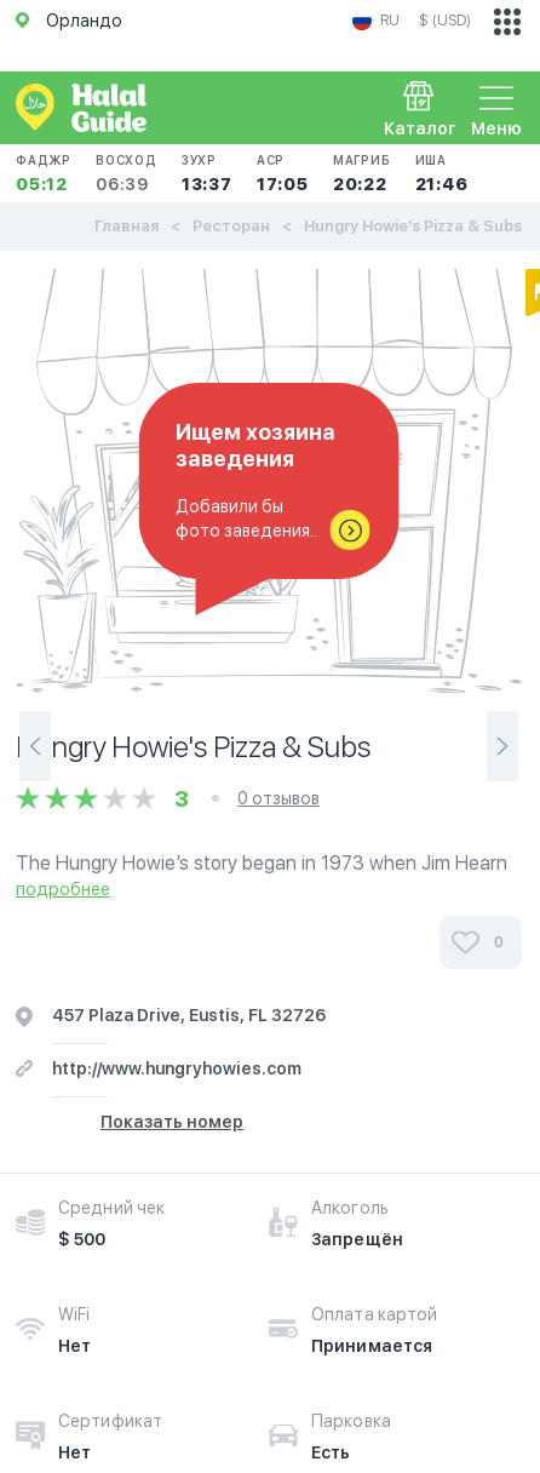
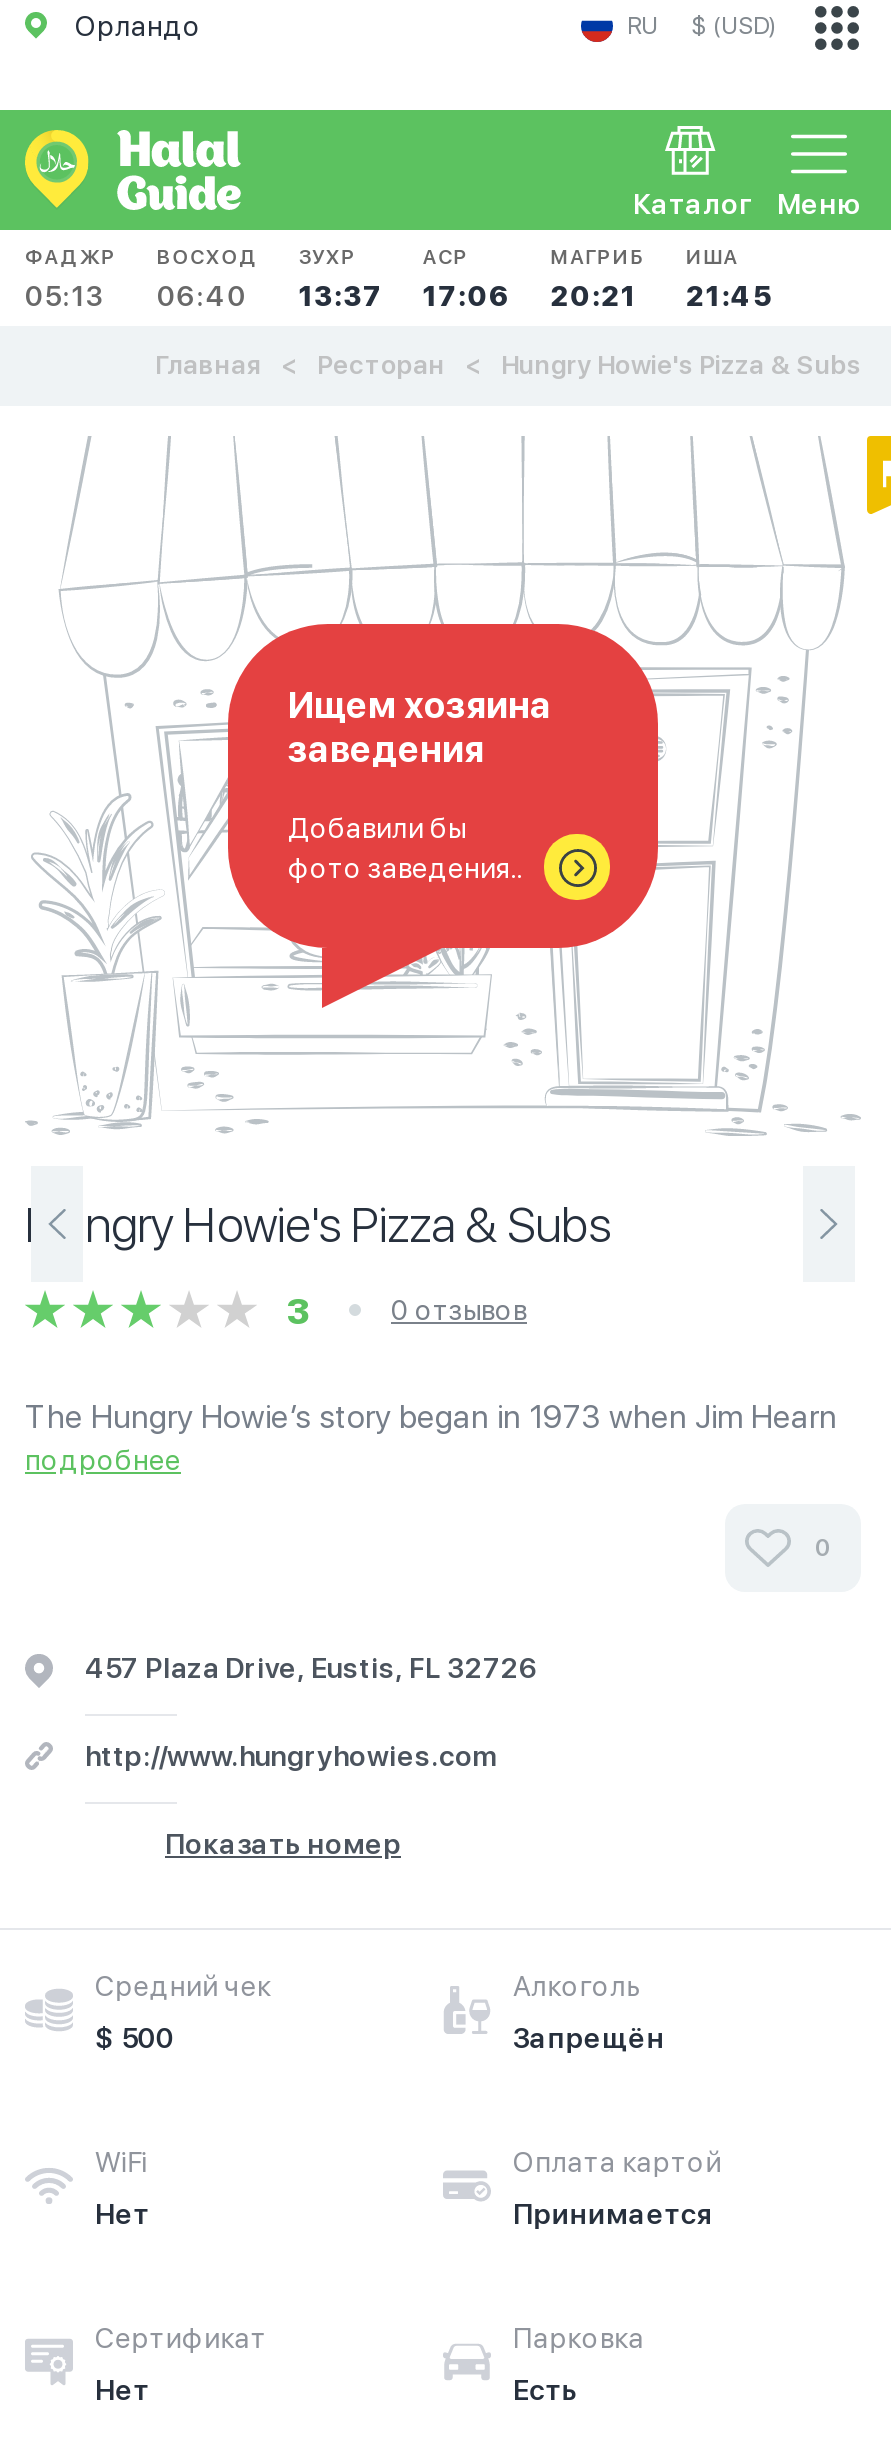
[16,174,68,194] 05:12 -> [25,280,105,312] 05:13
[96,174,149,194] 06:39 -> [157,280,247,312] 06:40
[256,174,309,194] 17:05 -> [423,280,511,312] 17:06
[333,174,387,194] 20:22 -> [551,280,637,312] 20:21
[415,174,468,194] 21:46 -> [686,280,772,312] 21:45

